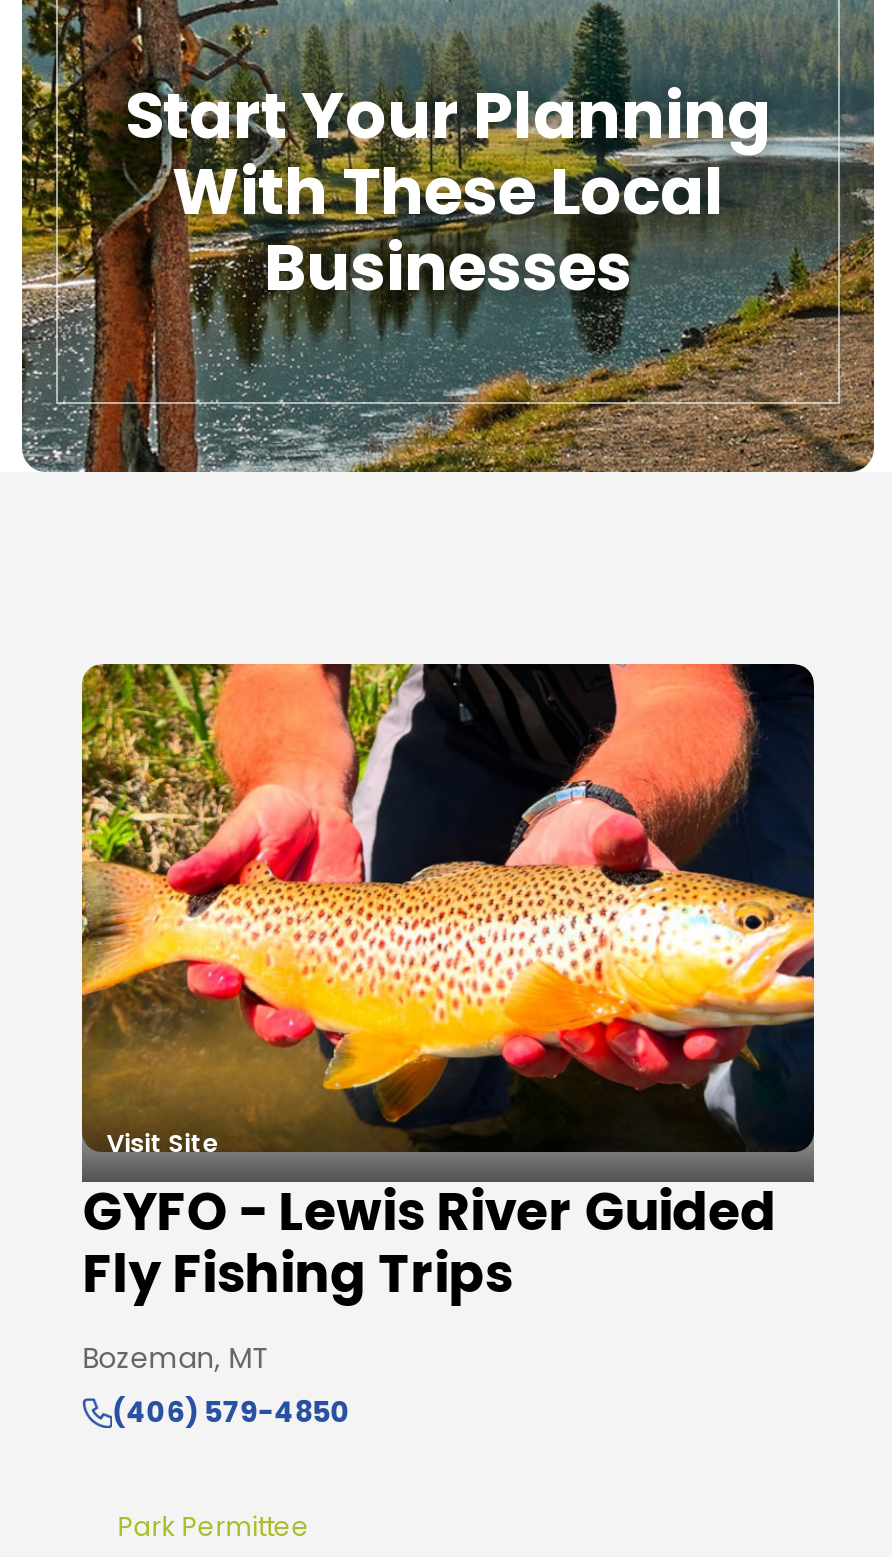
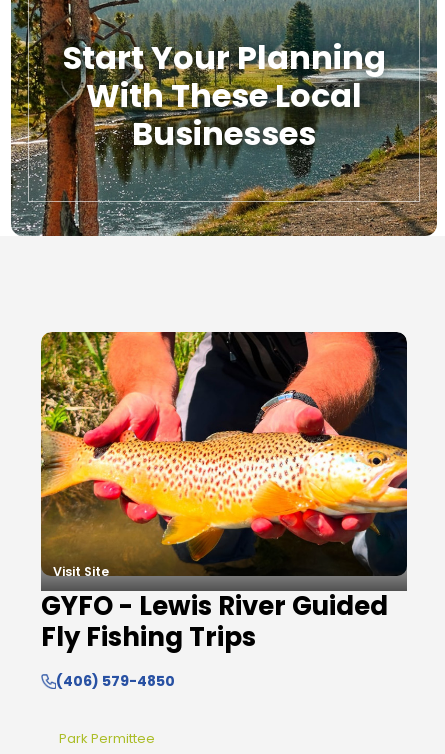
[82,1338,270,1378] Bozeman, MT -> none

